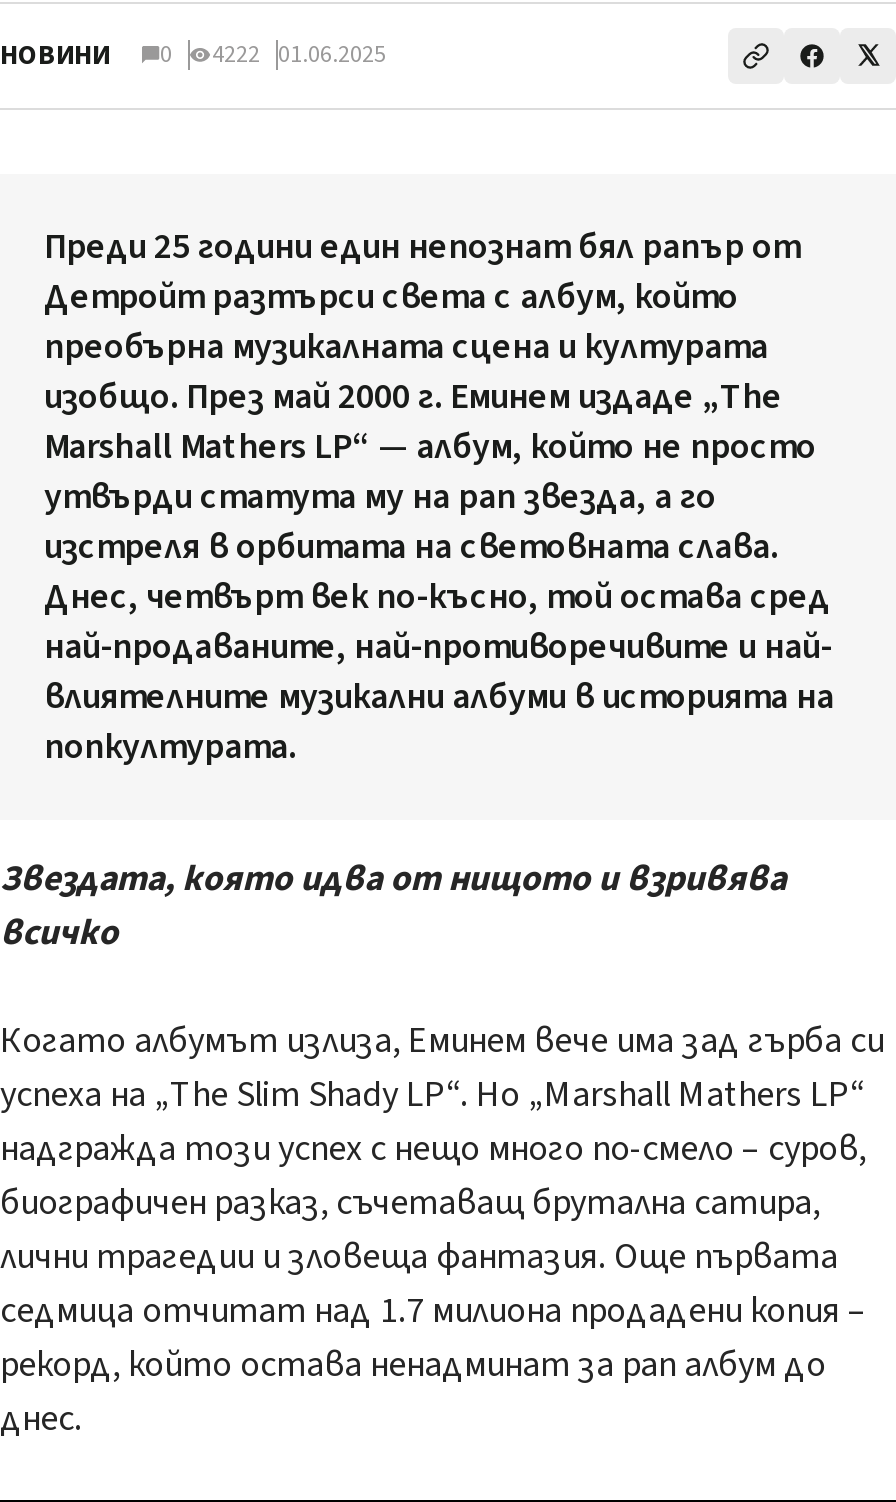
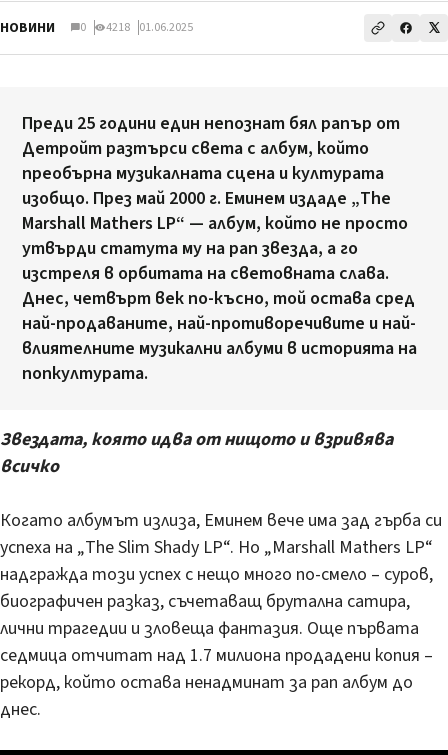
[0,36,386,76] НОВИНИ 0 4222 01.06.2025 -> [0,18,193,38] НОВИНИ 0 4218 01.06.2025

